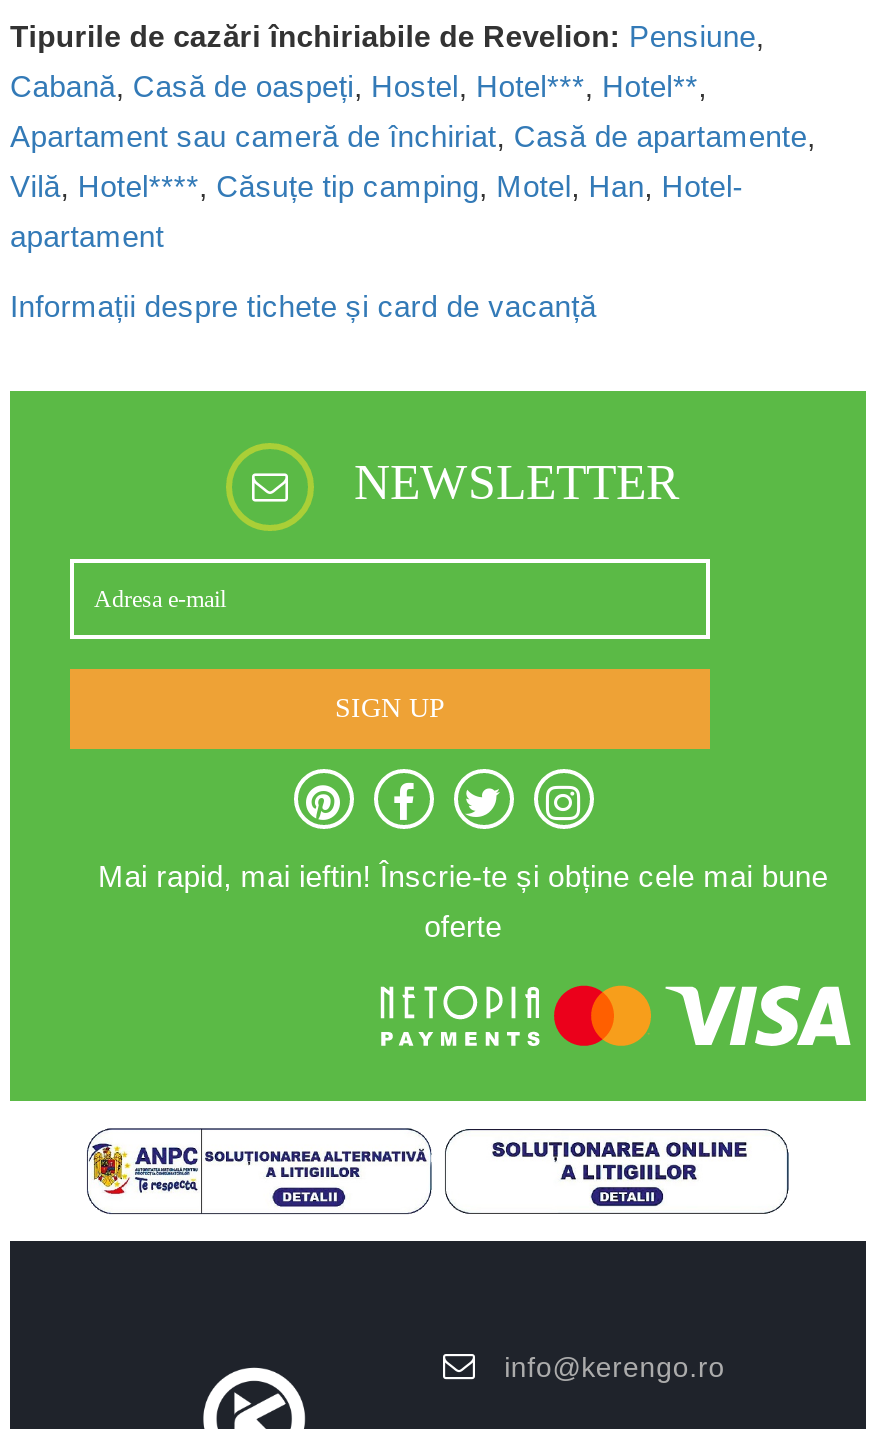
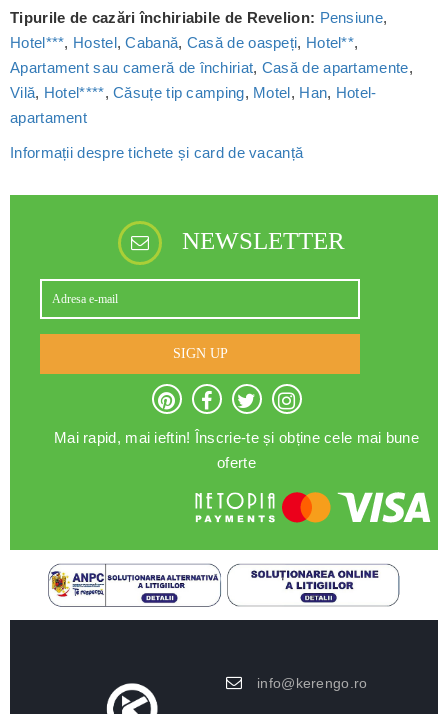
[10,69,707,103] Cabană, Casă de oaspeți, Hostel, Hotel***, Hotel**, -> [10,34,358,51] Hotel***, Hostel, Cabană, Casă de oaspeți, Hotel**,

